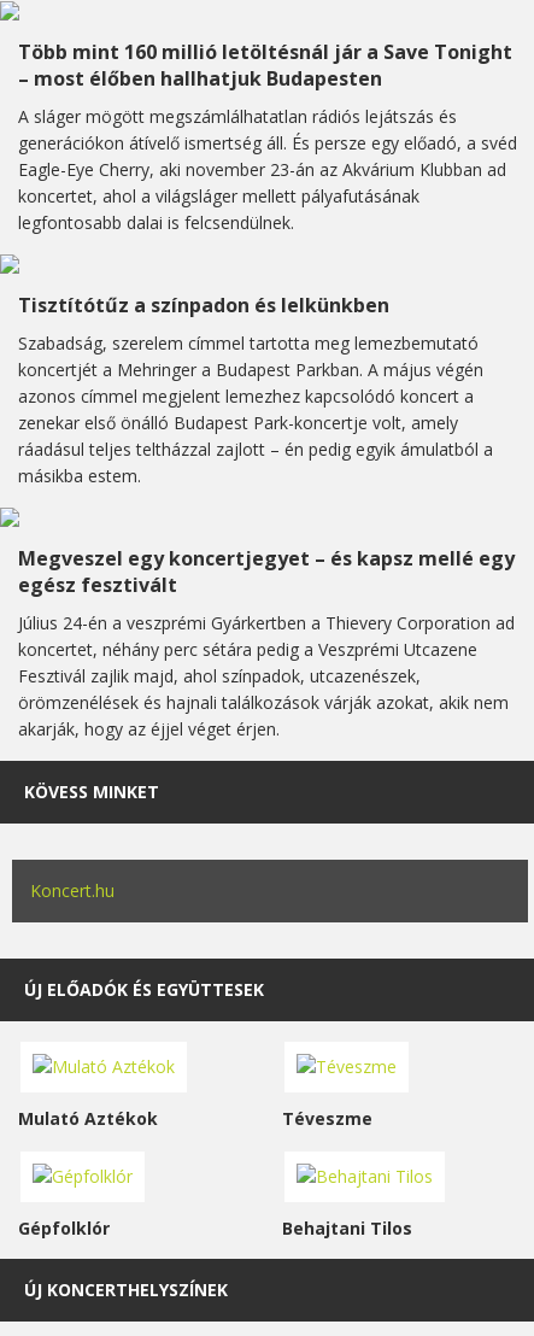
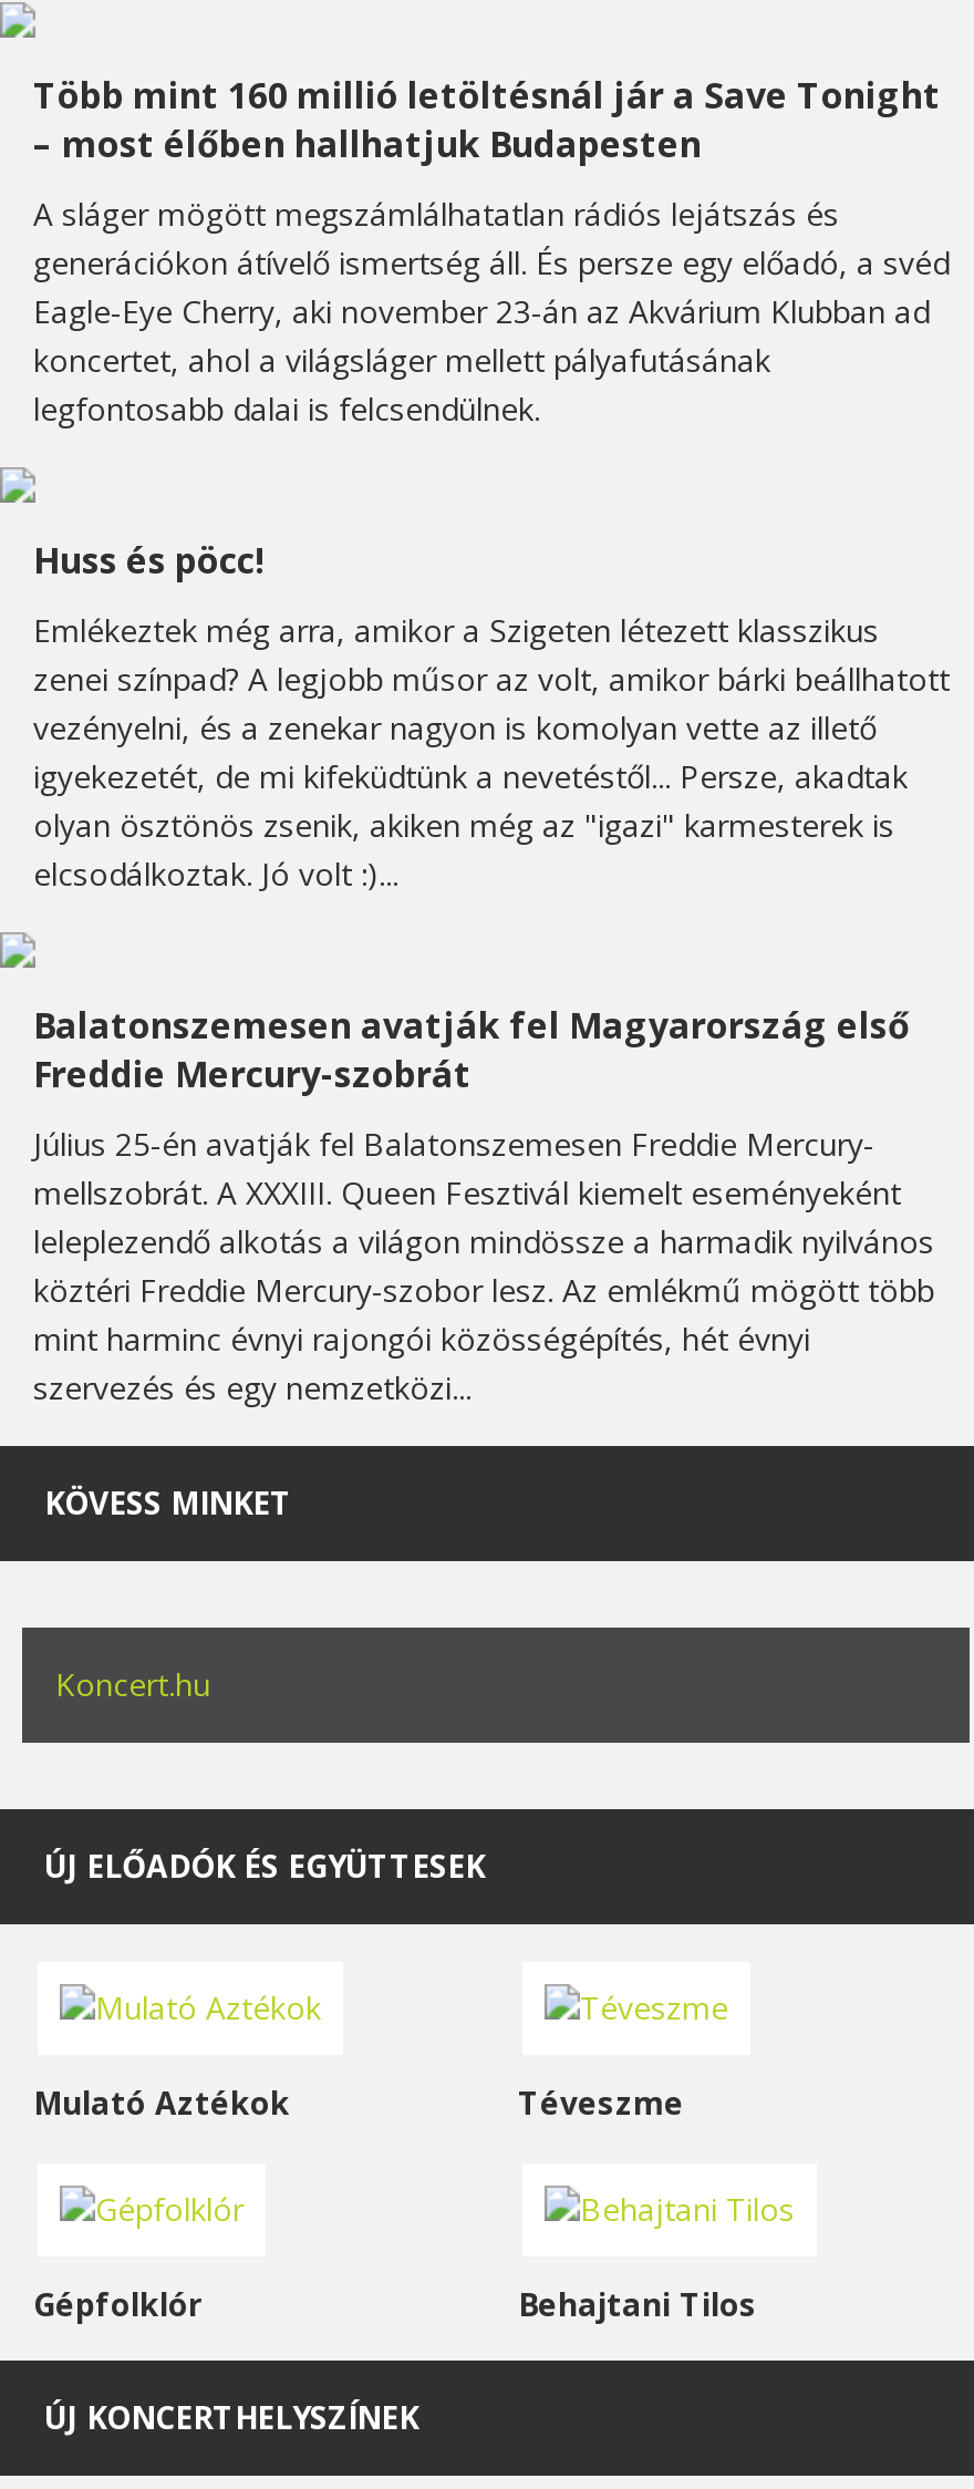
[18,292,389,319] Tisztítótűz a színpadon és lelkünkben -> [33,536,266,585] Huss és pöcc!
[18,332,493,487] Szabadság, szerelem címmel tartotta meg lemezbemutató | koncertjét a Mehringer a Budapest Parkban. A május végén | azonos címmel megjelent lemezhez kapcsolódó koncert a | zenekar első önálló Budapest Park-koncertje volt, amely | ráadásul teljes teltházzal zajlott – én pedig egyik ámulatból a | másikba estem. -> [33,609,950,895] Emlékeztek még arra, amikor a Szigeten létezett klasszikus | zenei színpad? A legjobb műsor az volt, amikor bárki beállhatott | vezényelni, és a zenekar nagyon is komolyan vette az illető | igyekezetét, de mi kifeküdtünk a nevetéstől... Persze, akadtak | olyan ösztönös zsenik, akiken még az "igazi" karmesterek is | elcsodálkoztak. Jó volt :)...
[18,545,515,598] Megveszel egy koncertjegyet – és kapsz mellé egy | egész fesztivált -> [33,1001,910,1099] Balatonszemesen avatják fel Magyarország első | Freddie Mercury-szobrát
[18,612,515,741] Július 24-én a veszprémi Gyárkertben a Thievery Corporation ad | koncertet, néhány perc sétára pedig a Veszprémi Utcazene | Fesztivál zajlik majd, ahol színpadok, utcazenészek, | örömzenélések és hajnali találkozások várják azokat, akik nem | akarják, hogy az éjjel véget érjen. -> [33,1123,934,1409] Július 25-én avatják fel Balatonszemesen Freddie Mercury- | mellszobrát. A XXXIII. Queen Fesztivál kiemelt eseményeként | leleplezendő alkotás a világon mindössze a harmadik nyilvános | köztéri Freddie Mercury-szobor lesz. Az emlékmű mögött több | mint harminc évnyi rajongói közösségépítés, hét évnyi | szervezés és egy nemzetközi...

